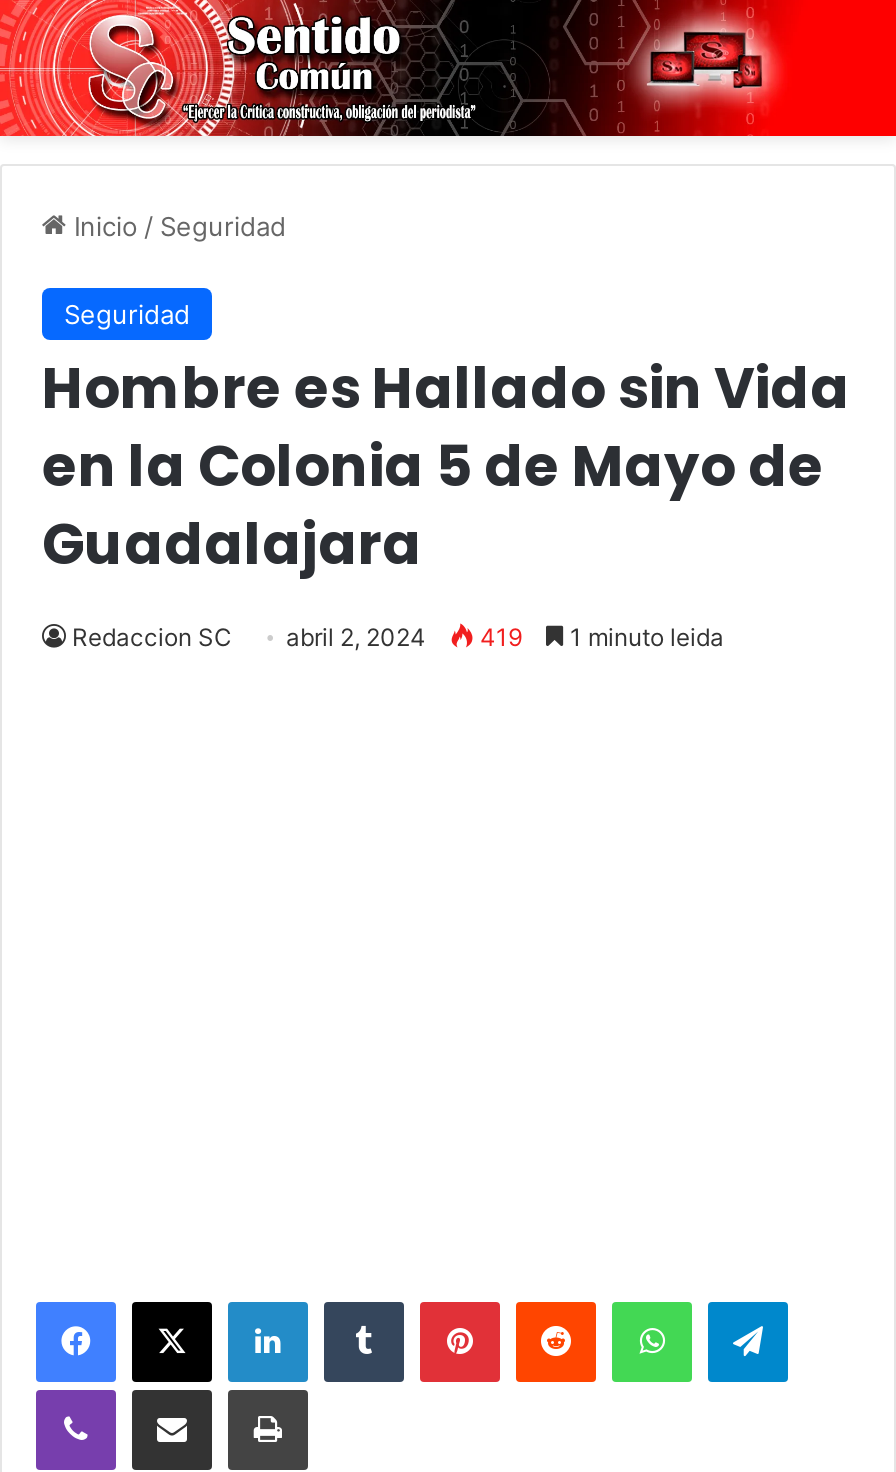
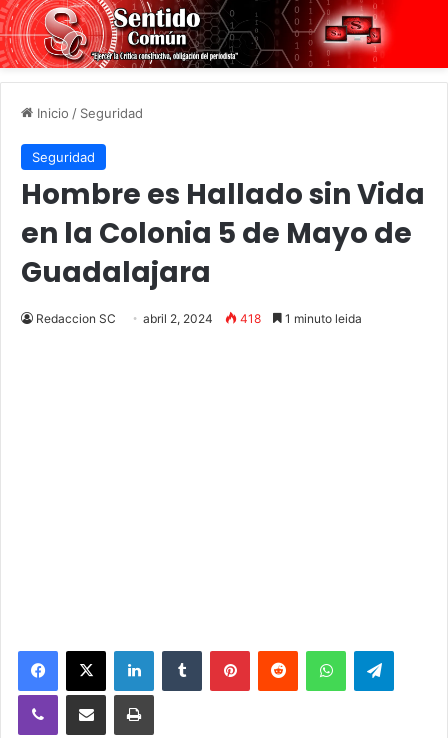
[72,621,724,651] Redaccion SC abril 2, 2024 419 1 minuto leida -> [36,310,362,325] Redaccion SC abril 2, 2024 418 1 minuto leida

